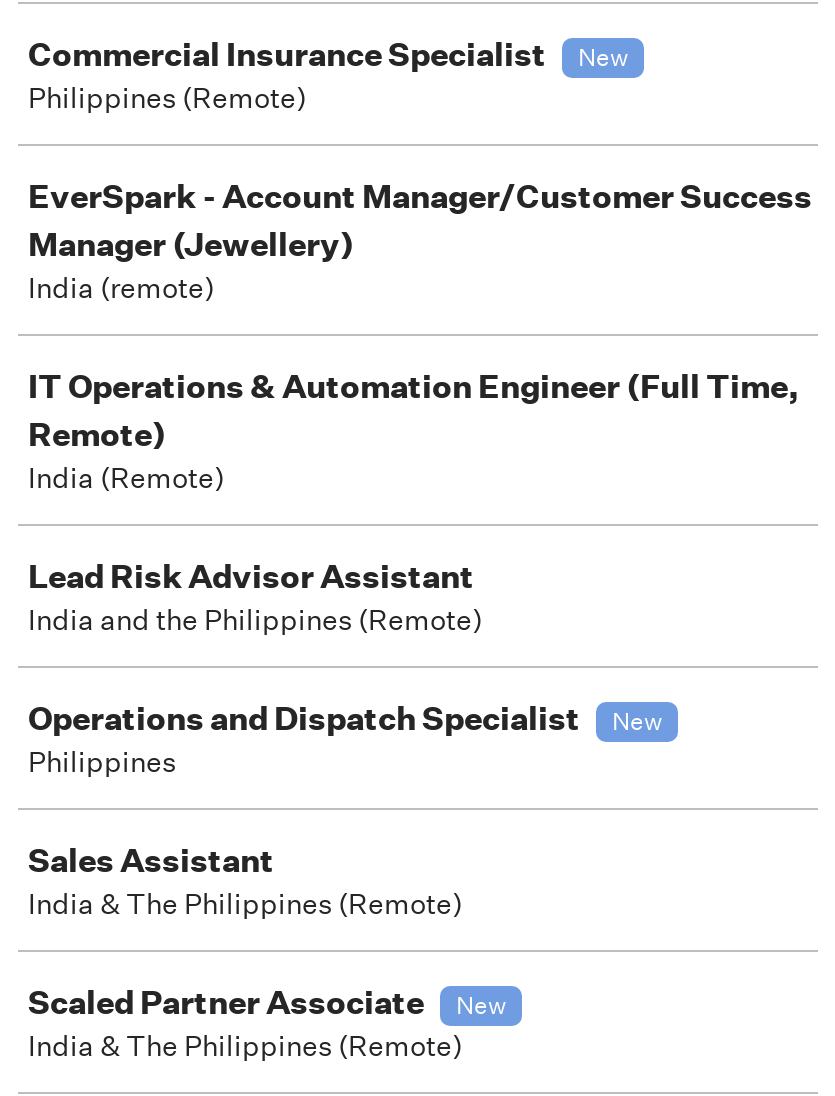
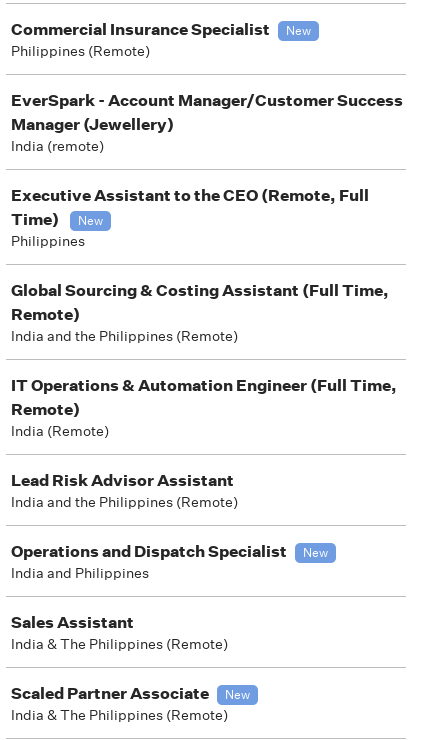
none -> [11,185,389,345] Executive Assistant to the CEO (Remote, Full | Time) | New | Philippines | Global Sourcing & Costing Assistant (Full Time, | Remote) | India and the Philippines (Remote)
[28,744,176,780] Philippines -> [11,564,149,582] India and Philippines

